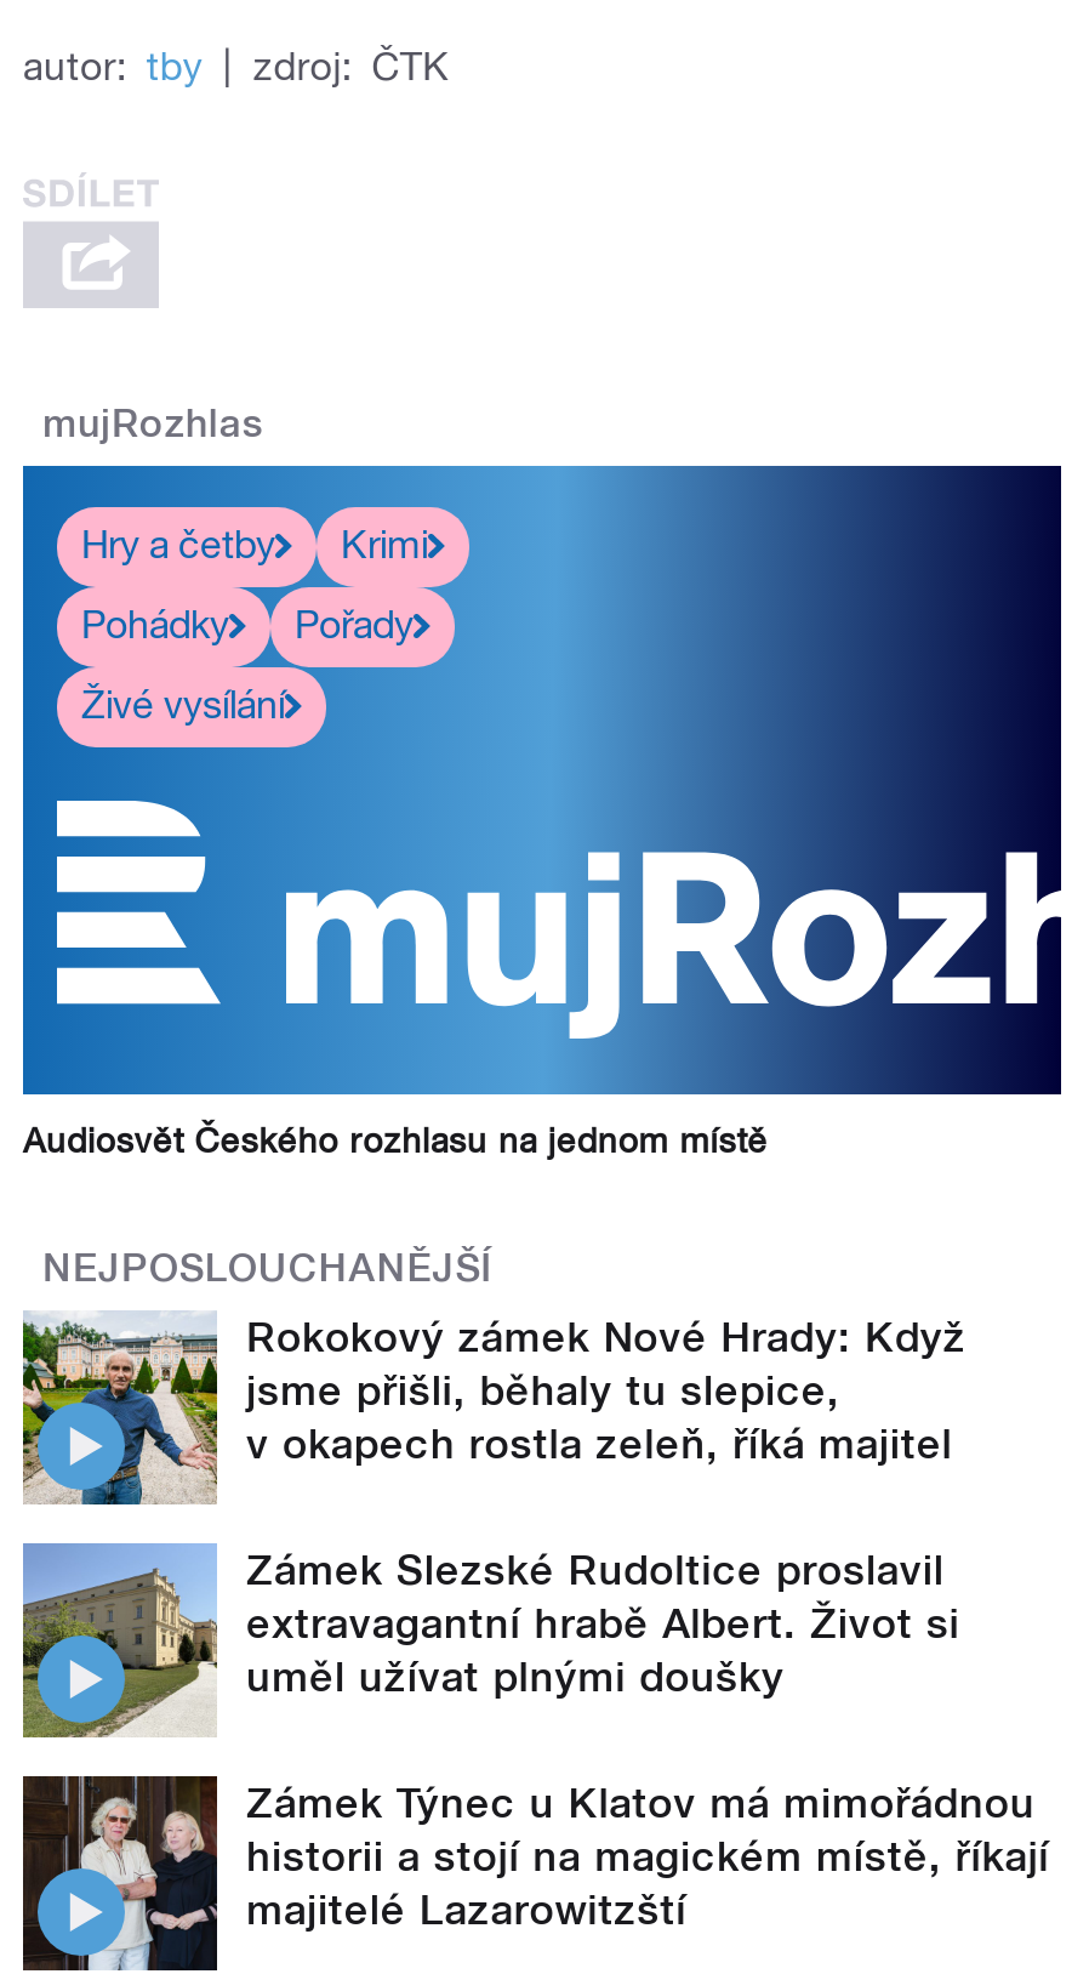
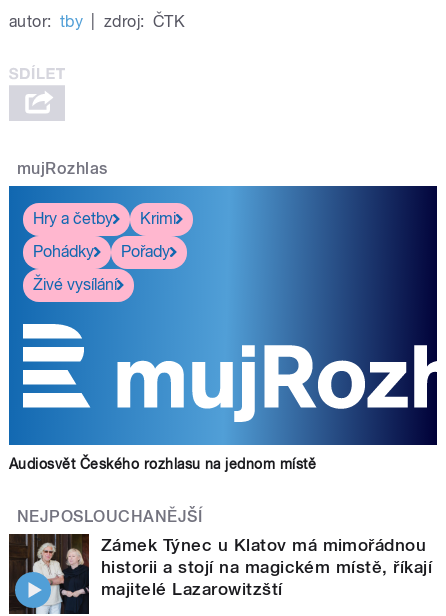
[21,1310,966,1701] [image] | Rokokový zámek Nové Hrady: Když | jsme přišli, běhaly tu slepice, | v okapech rostla zeleň, říká majitel | Zámek Slezské Rudoltice proslavil | extravagantní hrabě Albert. Život si | uměl užívat plnými doušky -> none
[21,1541,212,1740] [image] -> none

